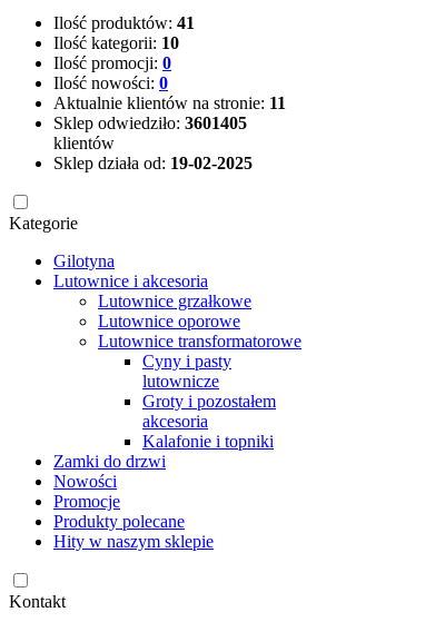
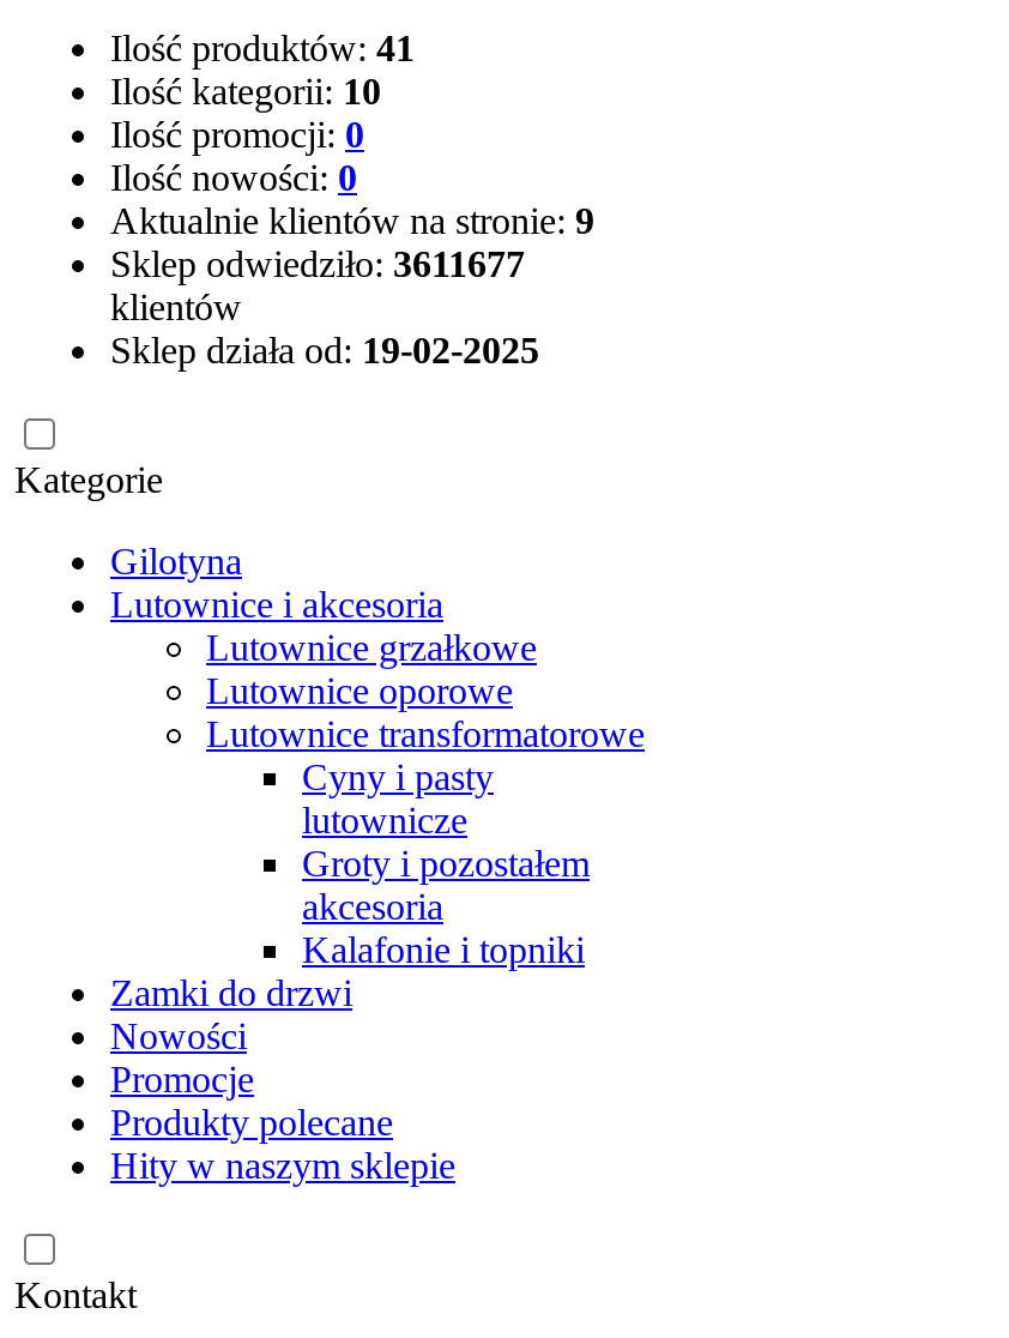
[53,93,286,112] Aktualnie klientów na stronie: 11 -> [110,200,594,241] Aktualnie klientów na stronie: 9
[53,113,247,132] Sklep odwiedziło: 3601405 -> [110,243,525,284] Sklep odwiedziło: 3611677

